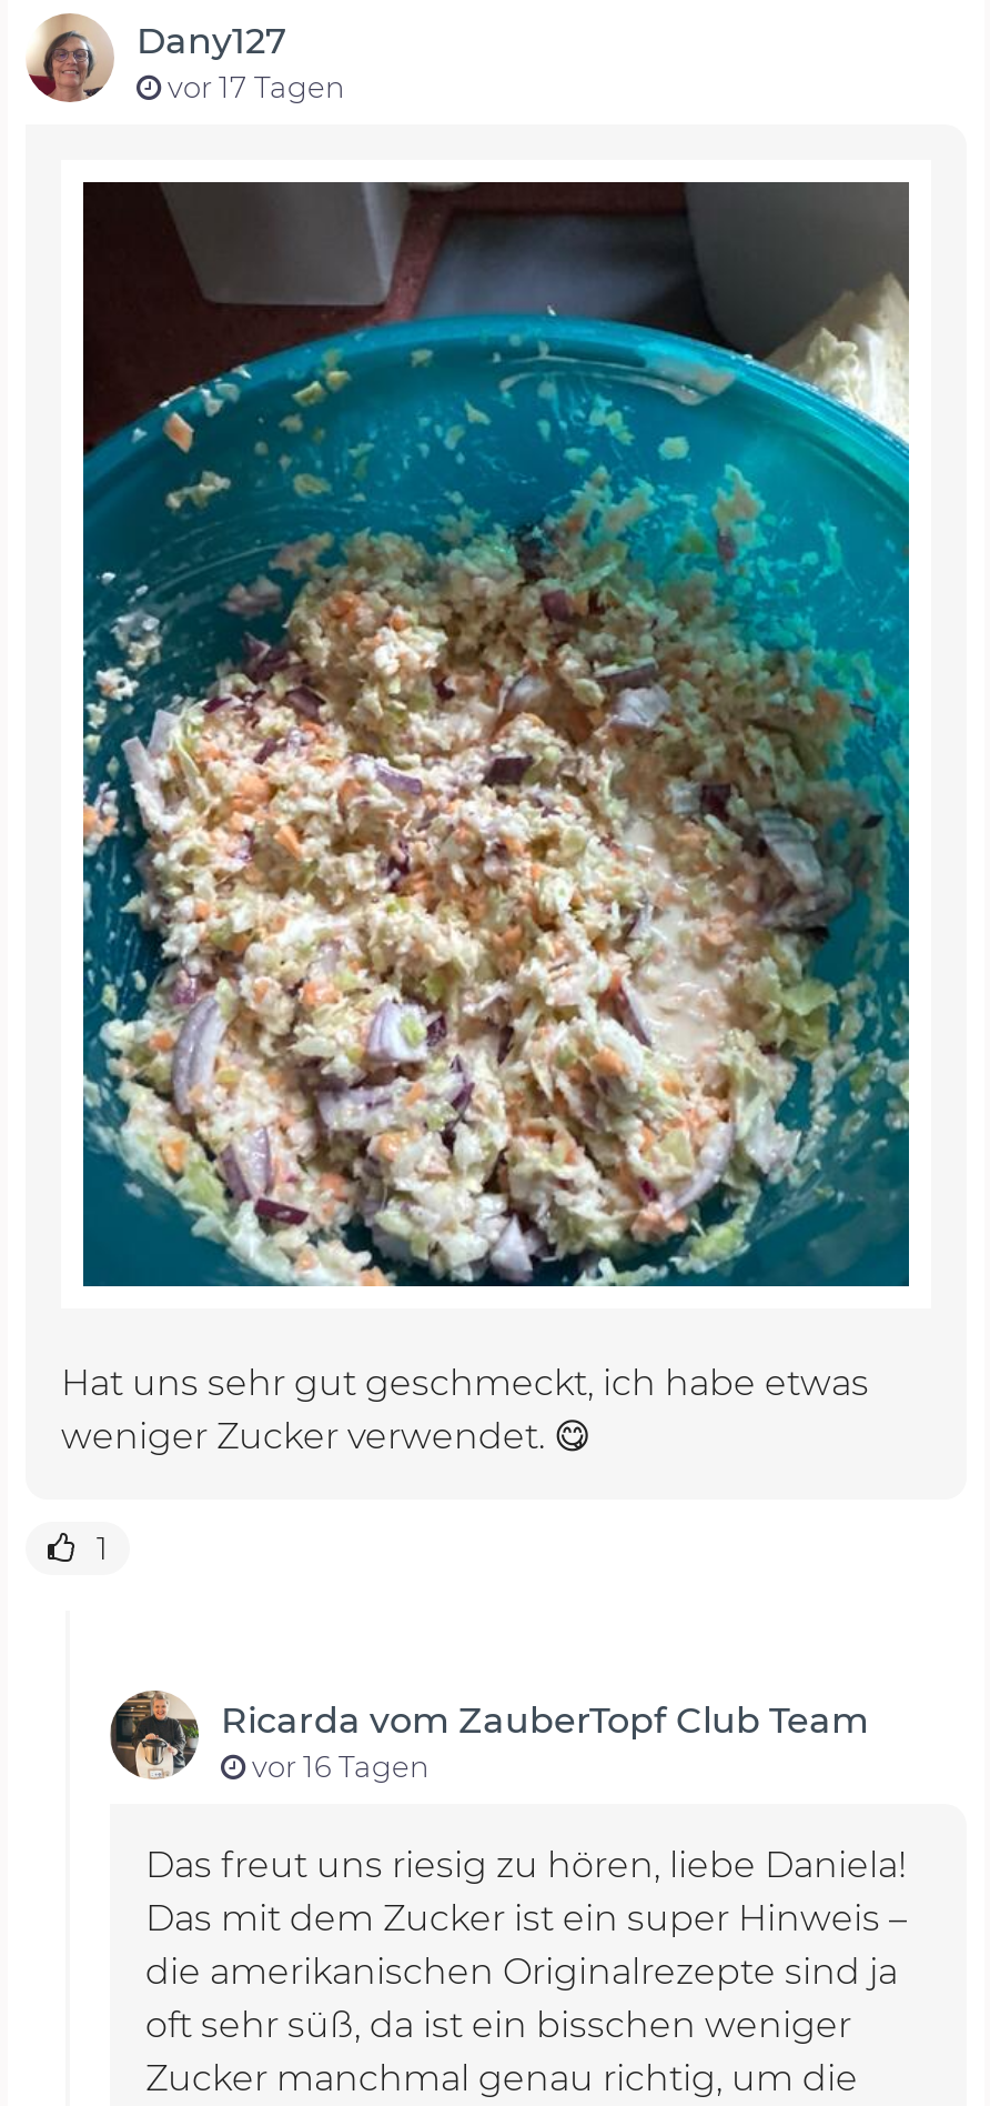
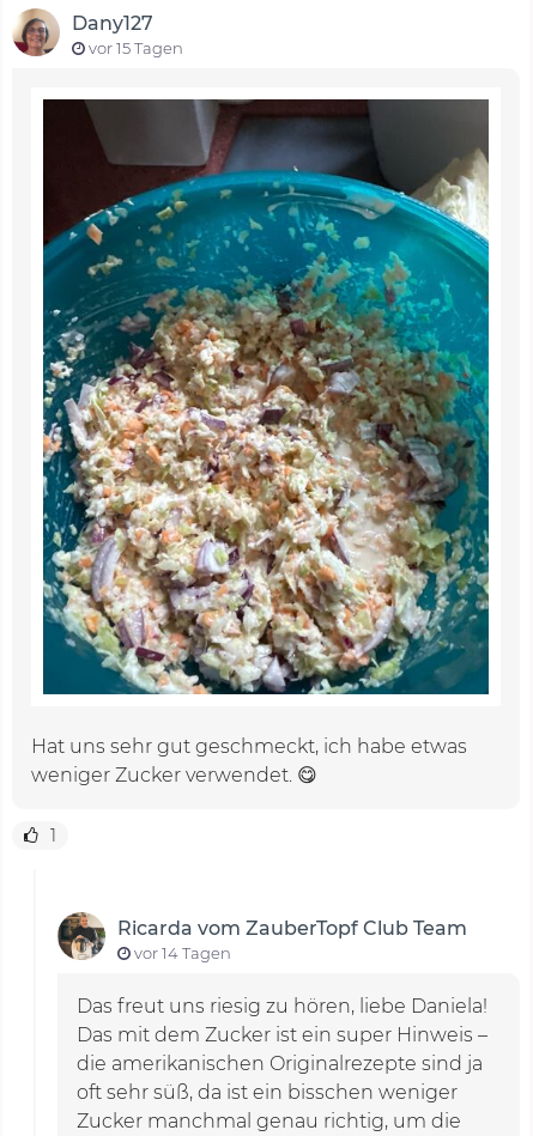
[161,70,345,105] vor 17 Tagen -> [85,39,183,58] vor 15 Tagen
[245,1747,430,1783] vor 16 Tagen -> [131,943,231,962] vor 14 Tagen

